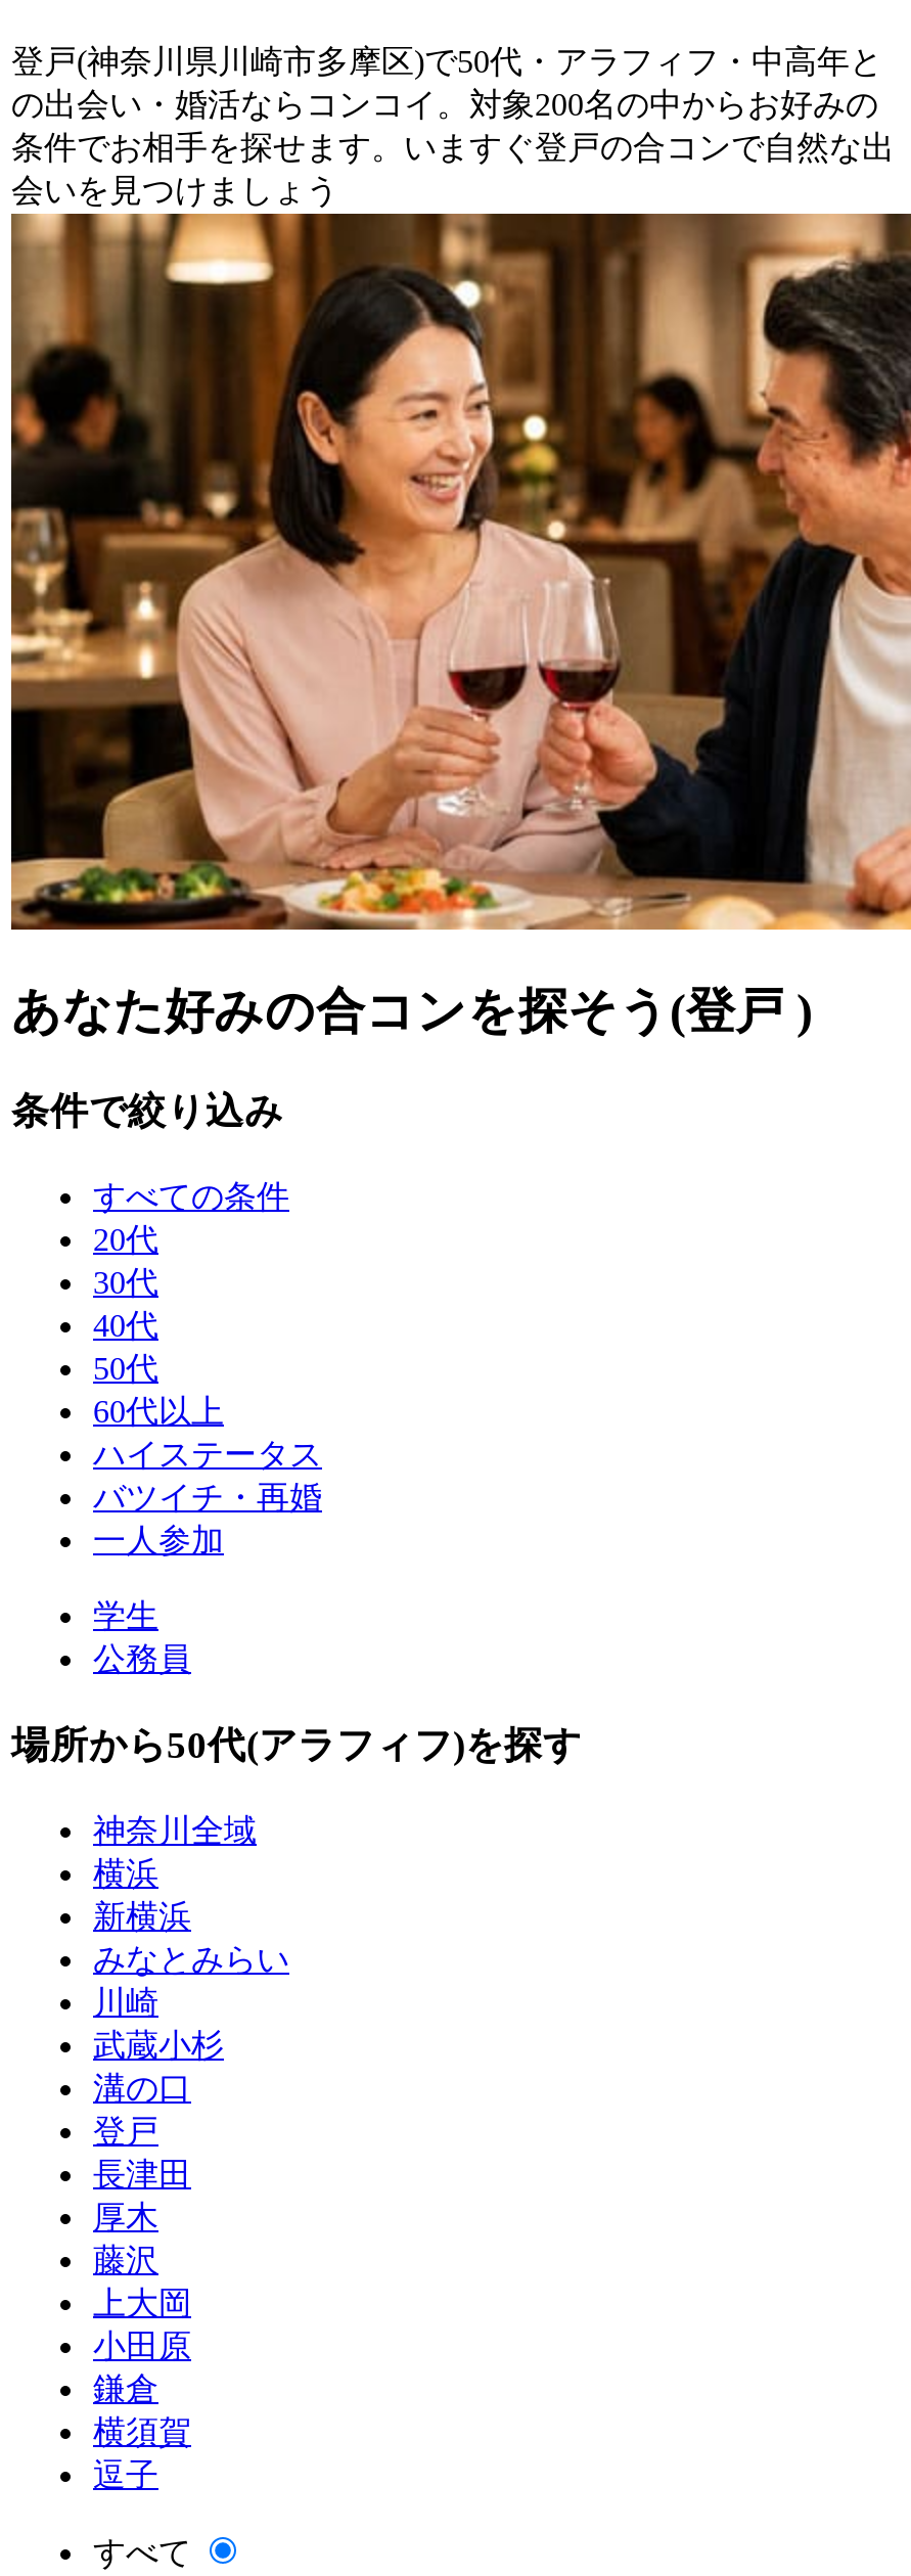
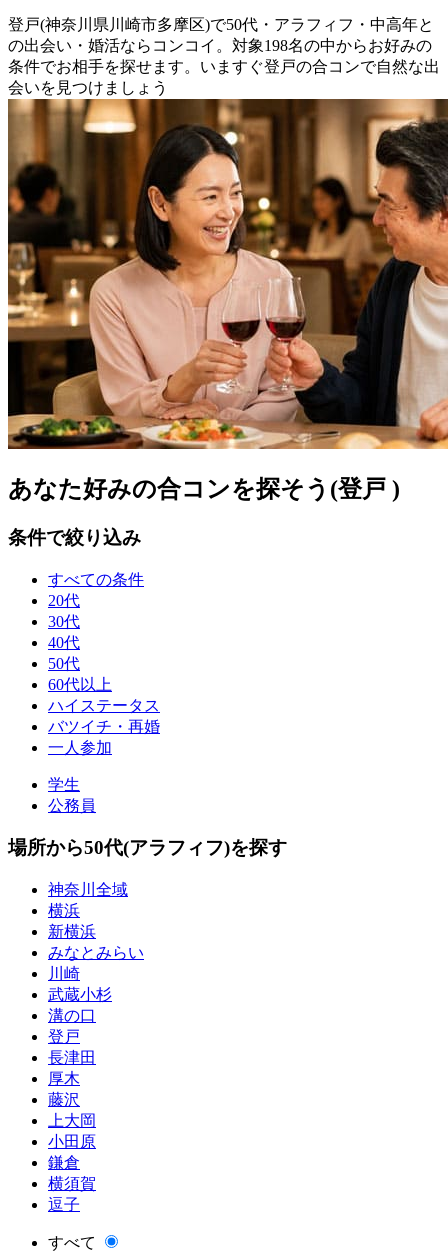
[11,87,878,122] の出会い・婚活ならコンコイ。対象200名の中からお好みの -> [8,37,432,54] の出会い・婚活ならコンコイ。対象198名の中からお好みの

